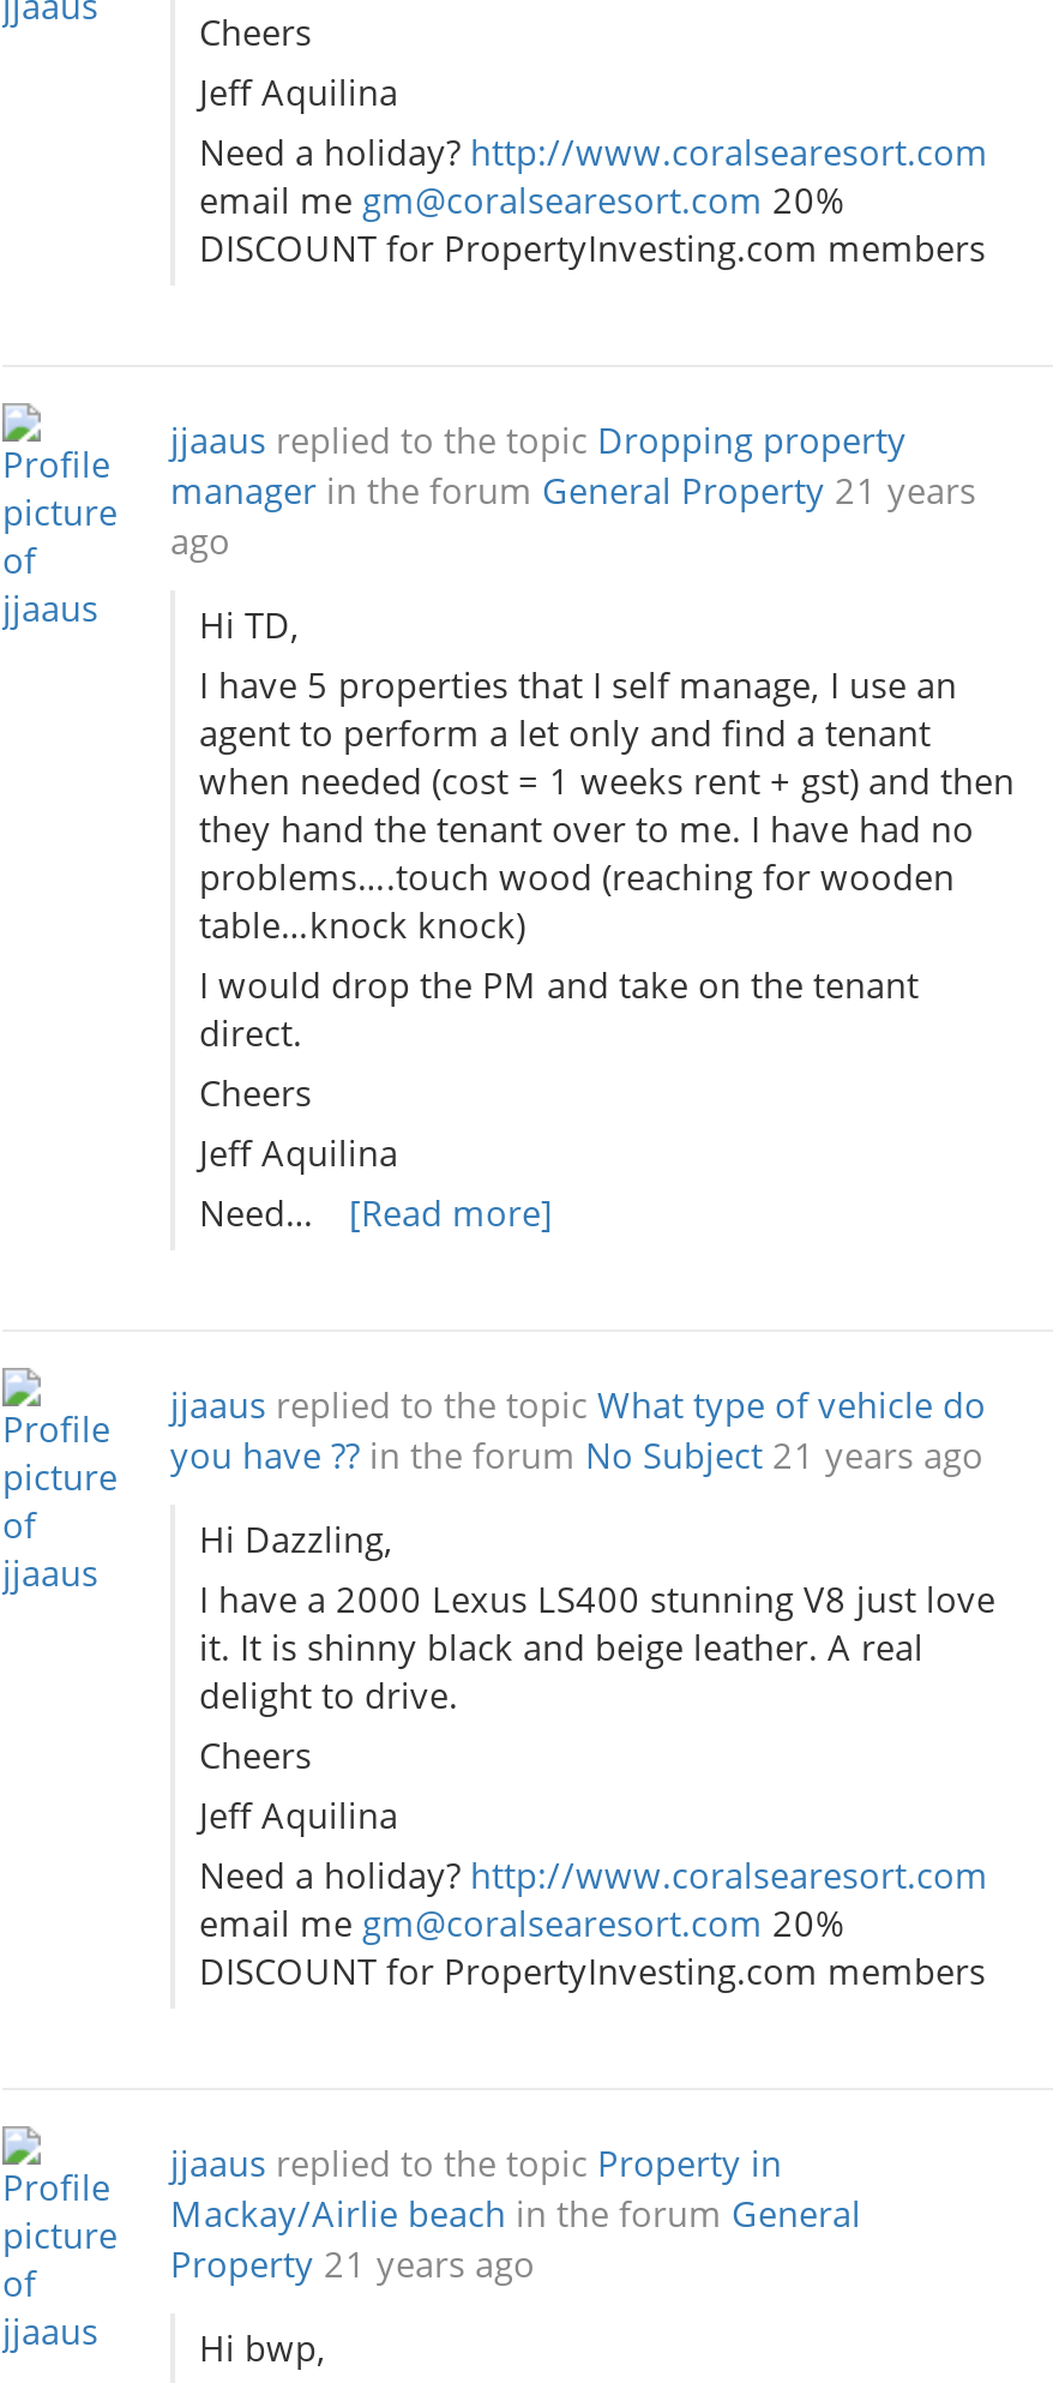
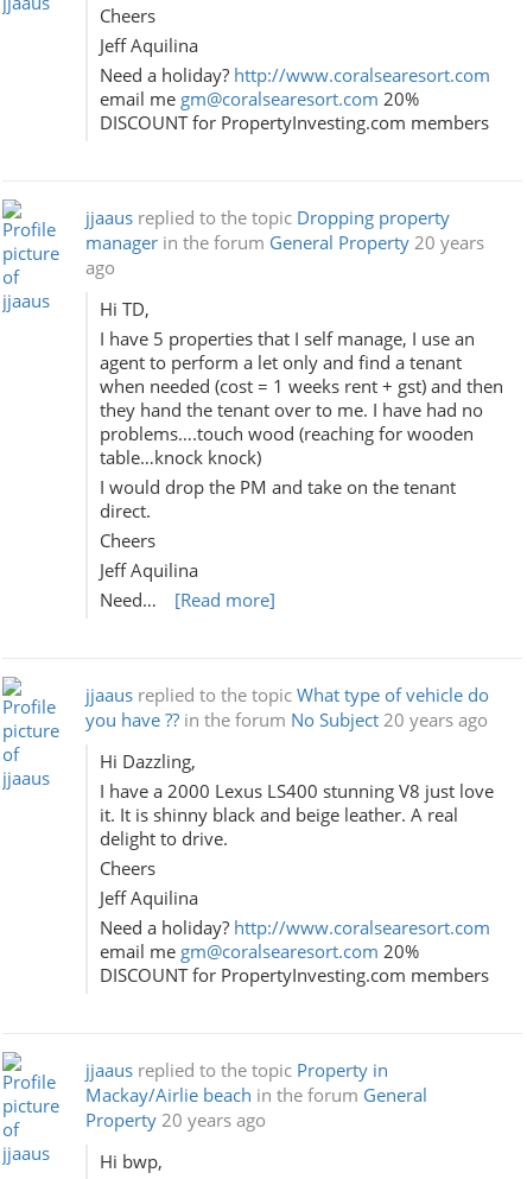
[170,469,976,515] manager in the forum General Property 21 years -> [85,232,484,255] manager in the forum General Property 20 years
[170,1434,983,1479] you have ?? in the forum No Subject 21 years ago -> [85,709,488,732] you have ?? in the forum No Subject 20 years ago
[170,2242,535,2288] Property 21 years ago -> [85,1109,266,1132] Property 20 years ago

